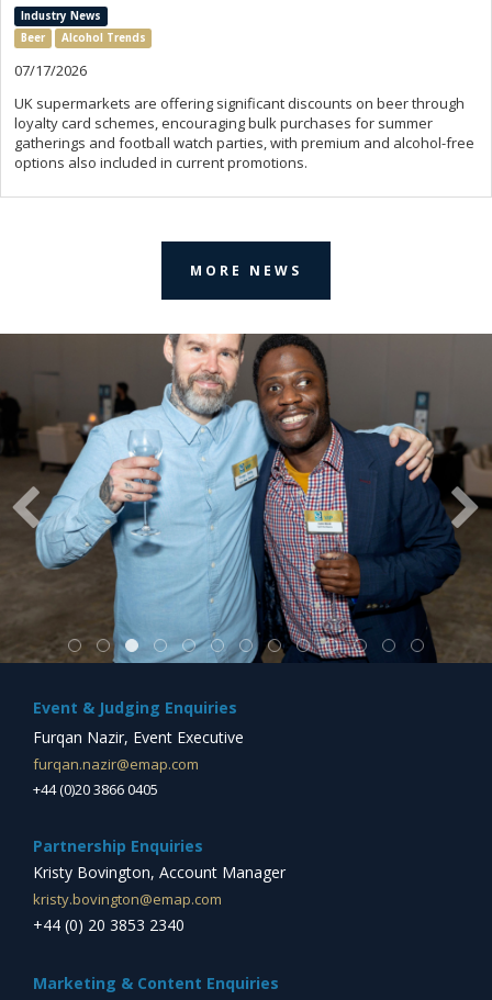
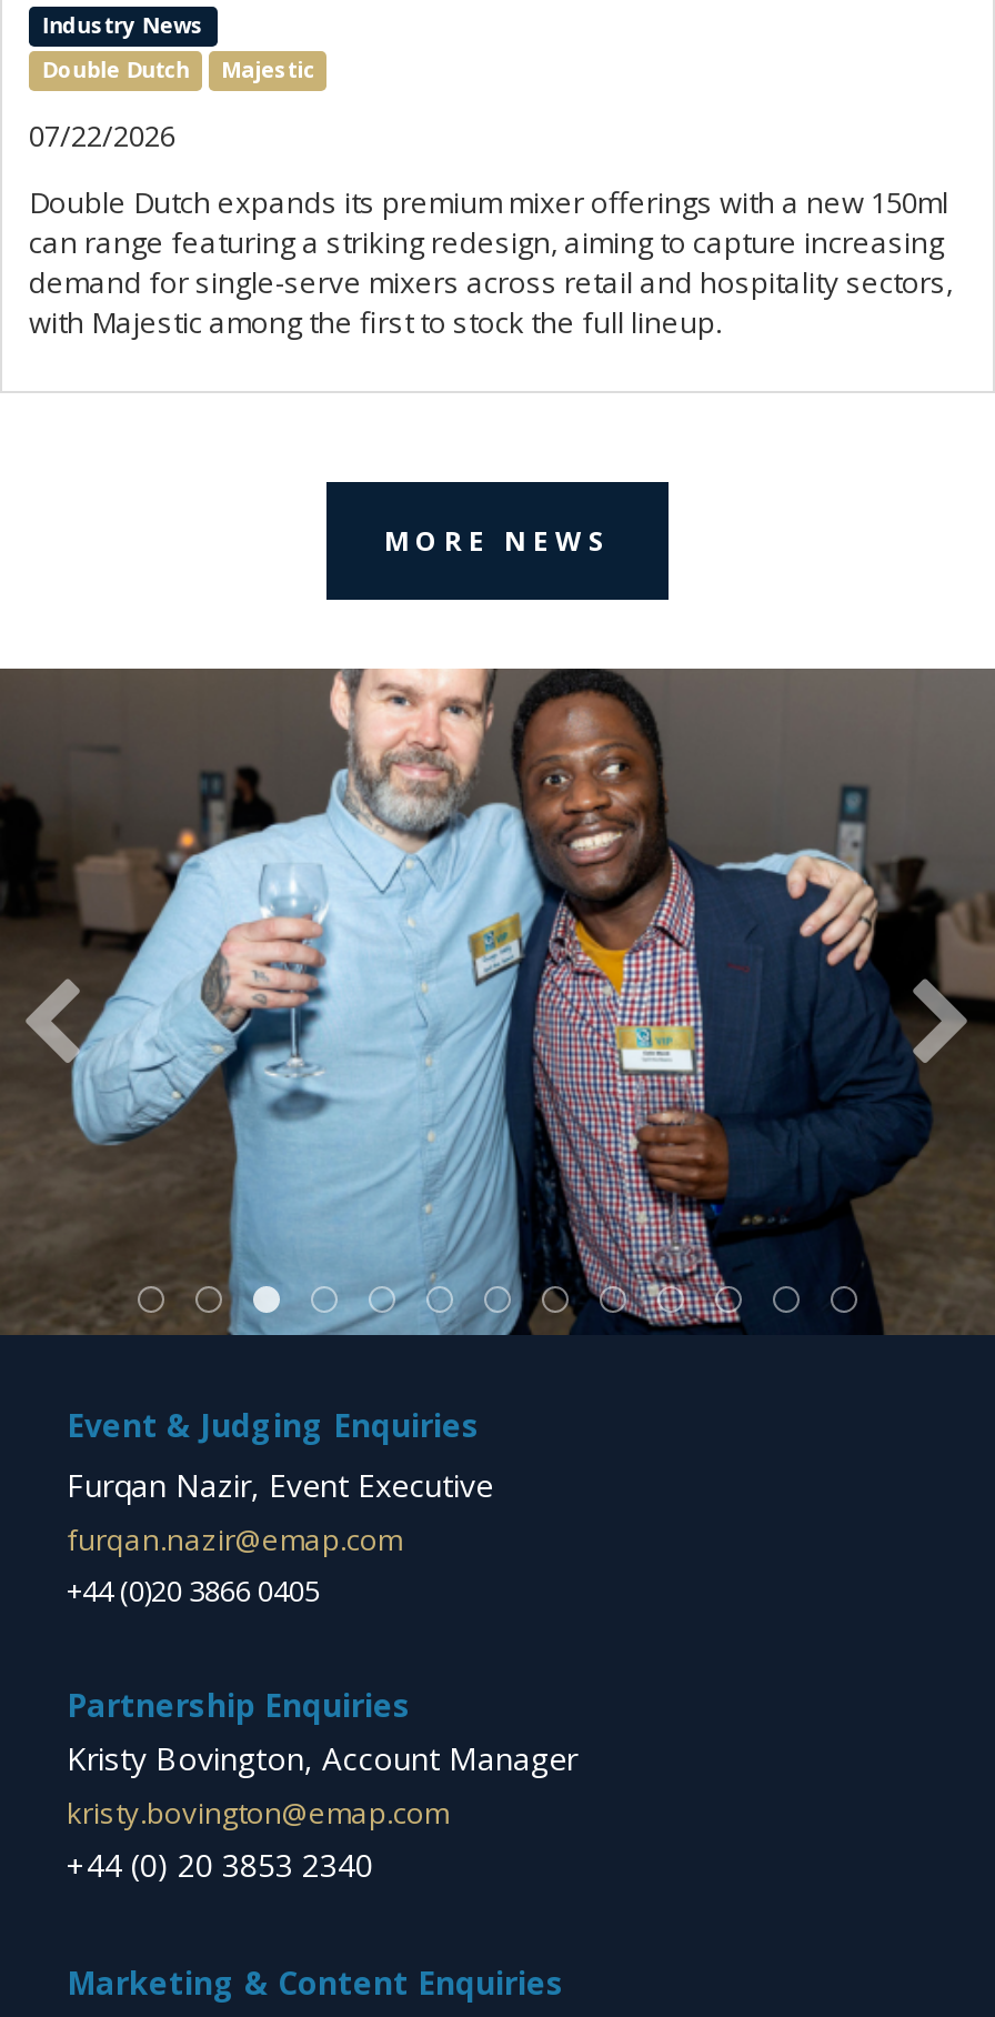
[21,31,146,45] Beer | Alcohol Trends -> [42,56,314,85] Double Dutch | Majestic
[14,61,87,80] 07/17/2026 -> [29,116,175,156] 07/22/2026
[14,94,474,173] UK supermarkets are offering significant discounts on beer through | loyalty card schemes, encouraging bulk purchases for summer | gatherings and football watch parties, with premium and alcohol-free | options also included in current promotions. -> [29,183,953,343] Double Dutch expands its premium mixer offerings with a new 150ml | can range featuring a striking redesign, aiming to capture increasing | demand for single-serve mixers across retail and hospitality sectors, | with Majestic among the first to stock the full lineup.

